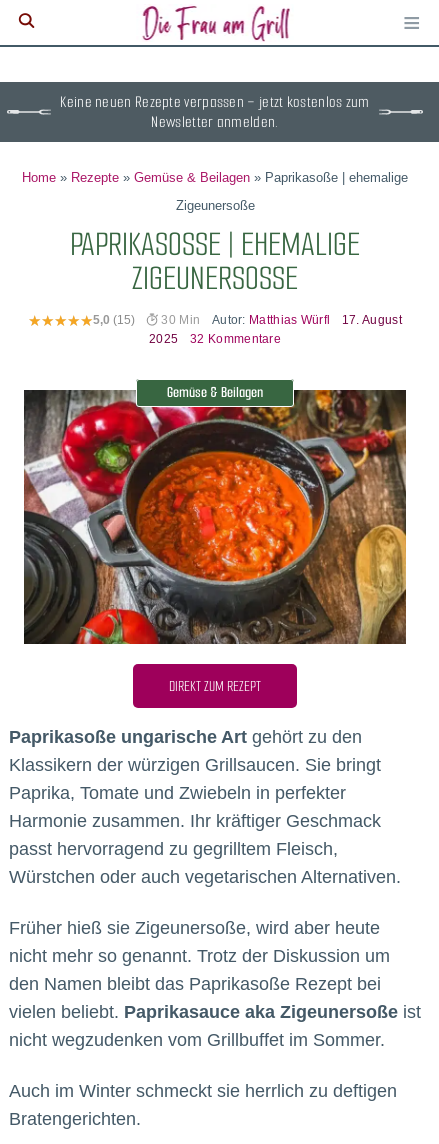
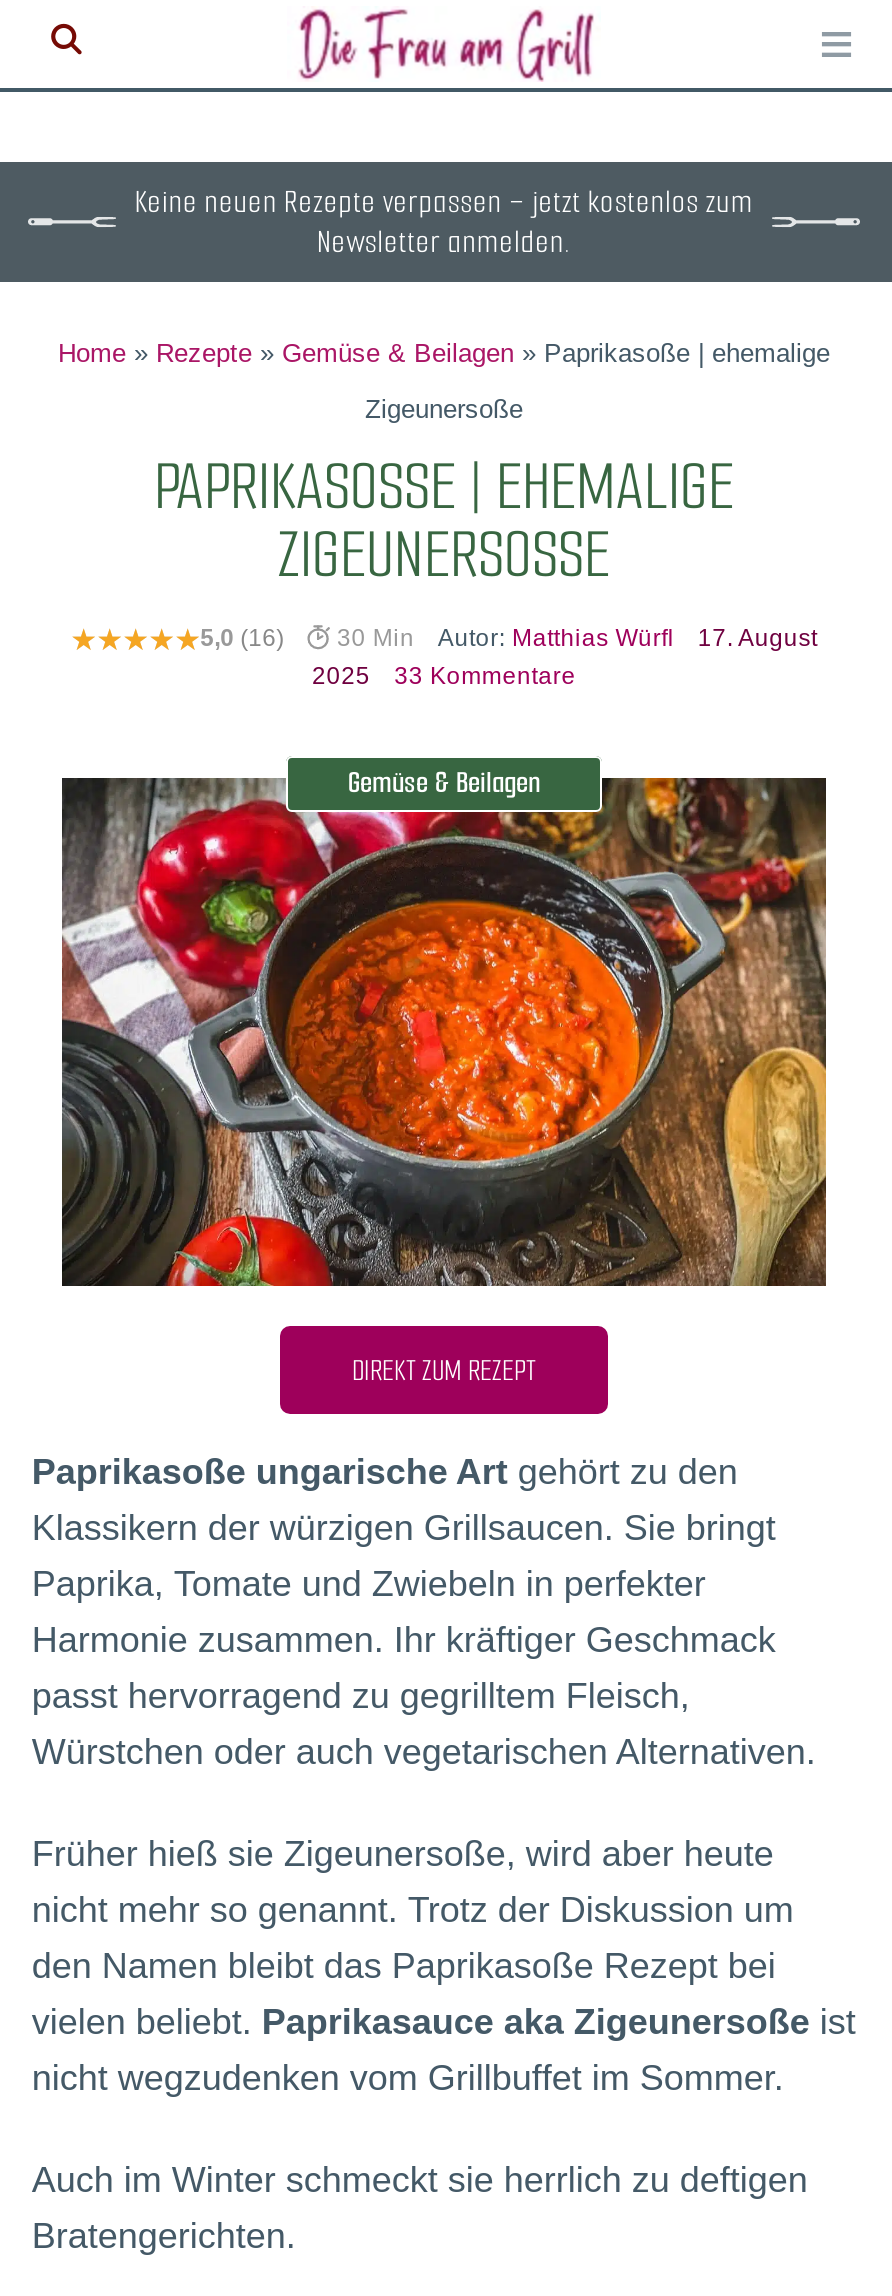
[93,312,402,327] 5,0 (15) 30 Min Autor: Matthias Würfl 17. August -> [200,623,818,652] 5,0 (16) 30 Min Autor: Matthias Würfl 17. August
[149,332,281,346] 2025 32 Kommentare -> [312,662,576,690] 2025 33 Kommentare

